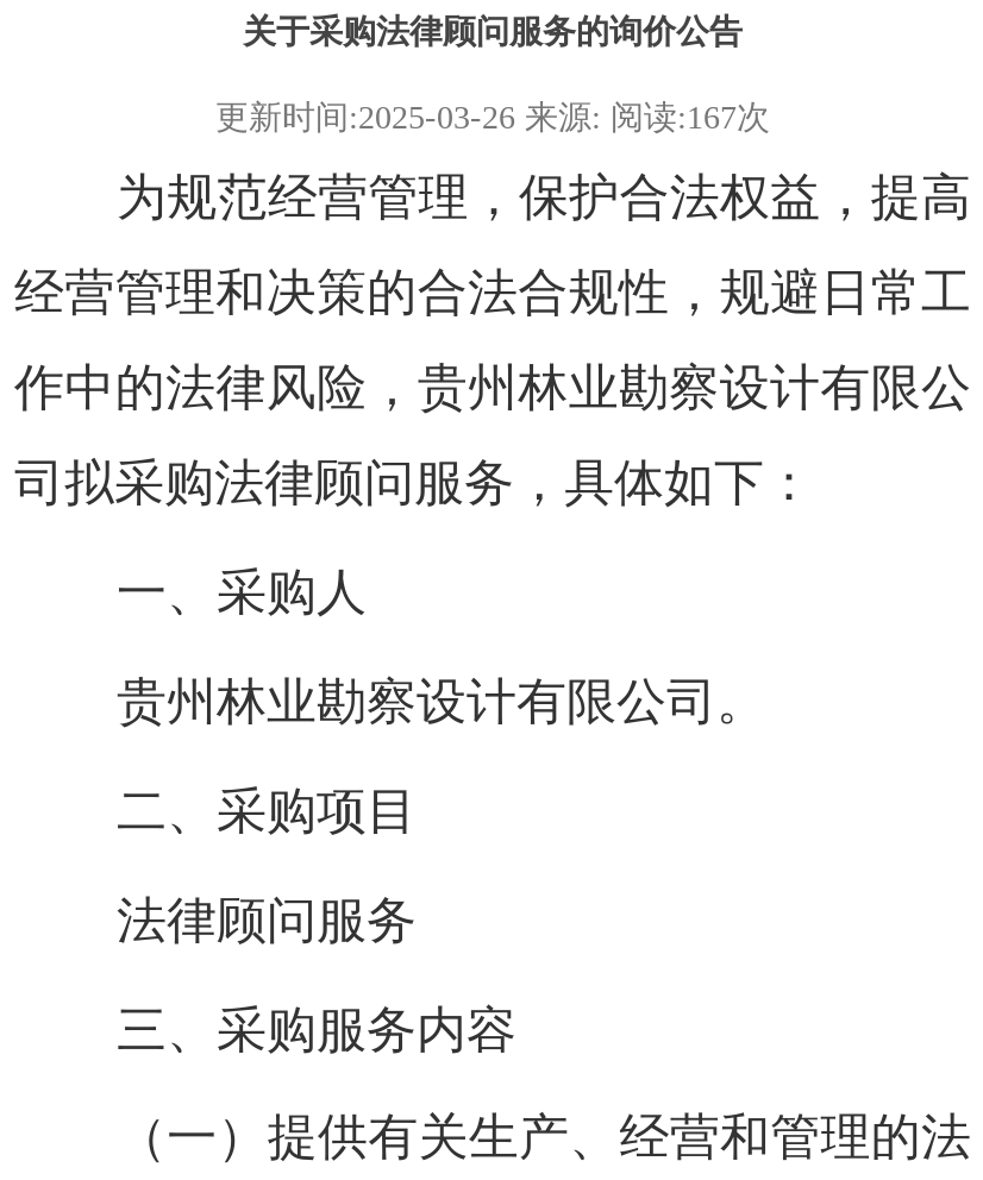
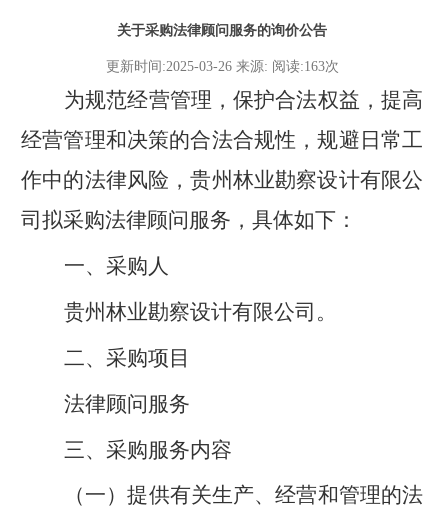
[215,100,770,136] 更新时间:2025-03-26 来源: 阅读:167次 -> [105,59,338,74] 更新时间:2025-03-26 来源: 阅读:163次

